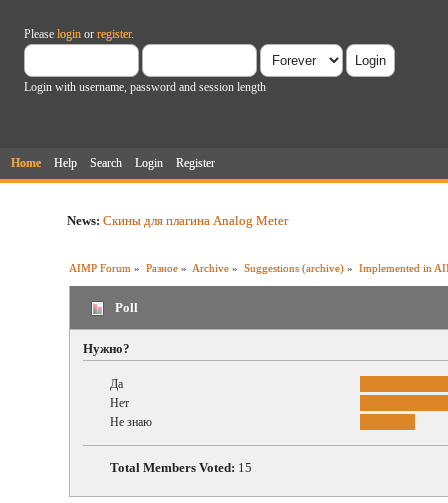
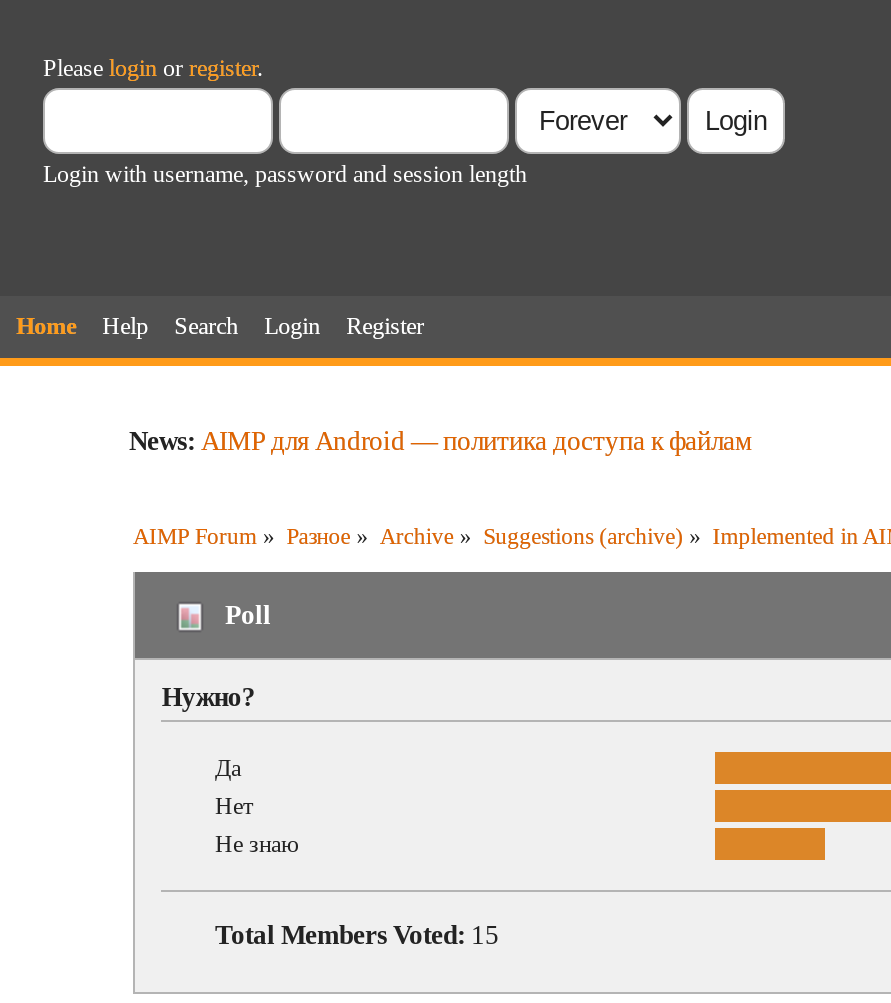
[67,213,288,228] News: Скины для плагина Analog Meter -> [129,426,751,456] News: AIMP для Android — политика доступа к файлам

